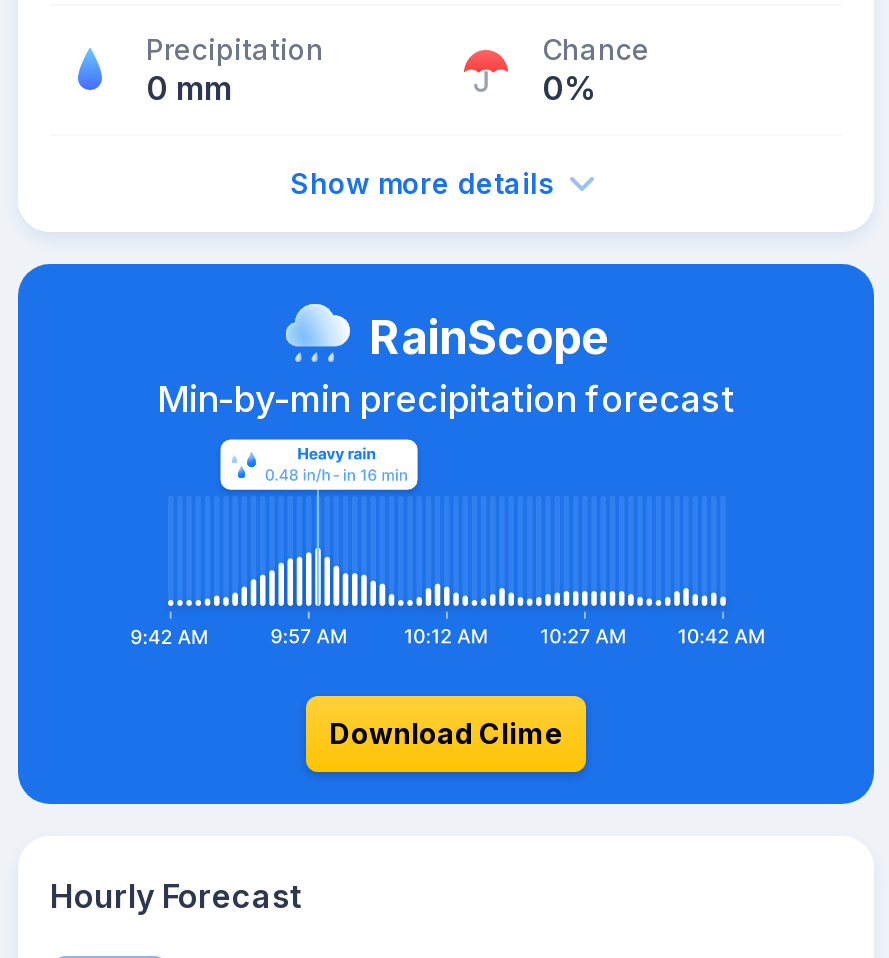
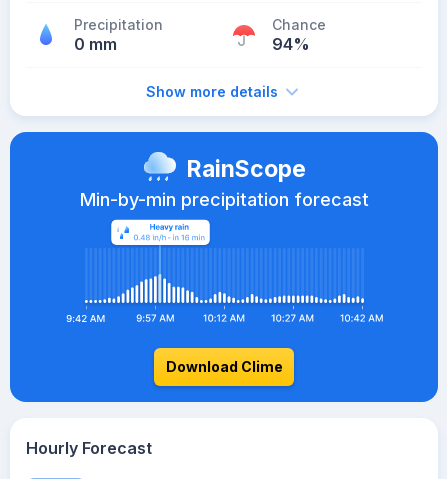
[542,68,598,108] 0% -> [272,34,310,54] 94%

